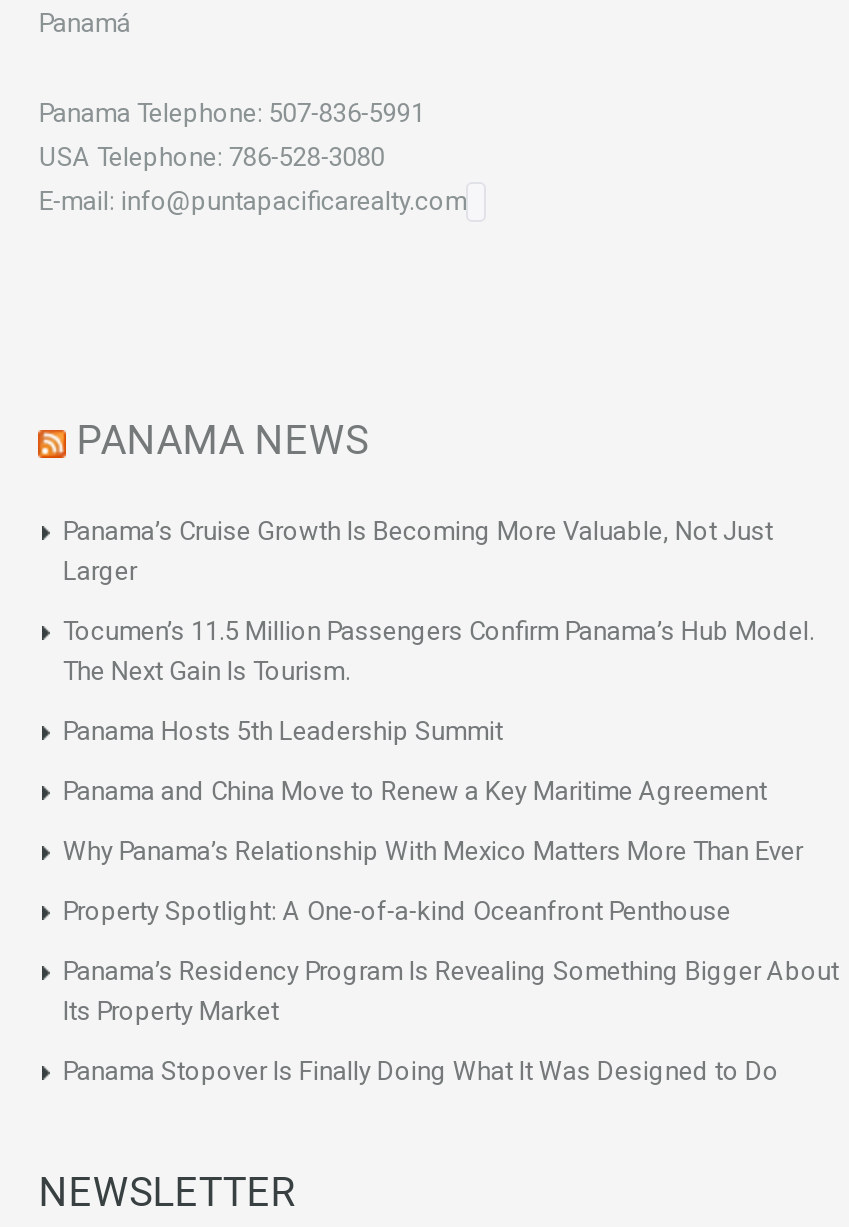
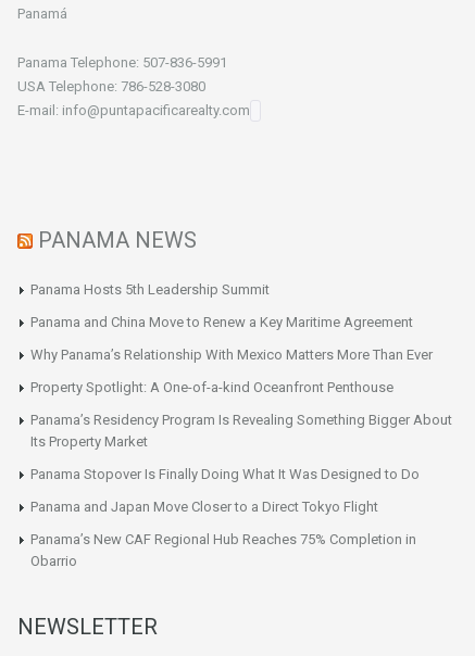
[63,517,815,687] Panama’s Cruise Growth Is Becoming More Valuable, Not Just | Larger | Tocumen’s 11.5 Million Passengers Confirm Panama’s Hub Model. | The Next Gain Is Tourism. -> none
moved [63,717,839,1087] -> [31,281,453,482]: Panama Hosts 5th Leadership Summit | Panama and China Move to Renew a Key Maritime Agreement | Why Panama’s Relationship With Mexico Matters More Than Ever | Property Spotlight: A One-of-a-kind Oceanfront Penthouse | Panama’s Residency Program Is Revealing Something Bigger About | Its Property Market | Panama Stopover Is Finally Doing What It Was Designed to Do
none -> [31,498,417,569] Panama and Japan Move Closer to a Direct Tokyo Flight | Panama’s New CAF Regional Hub Reaches 75% Completion in | Obarrio

